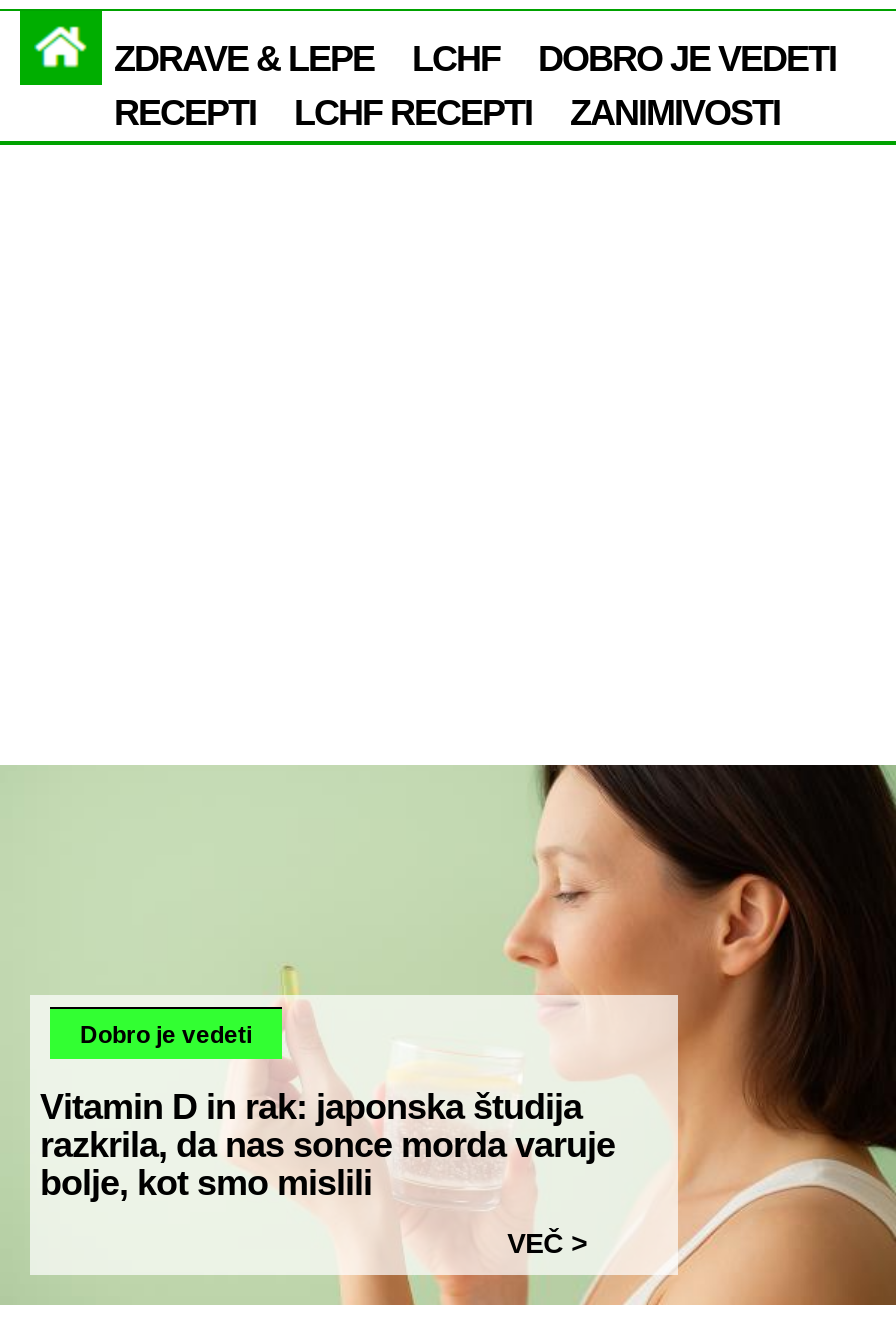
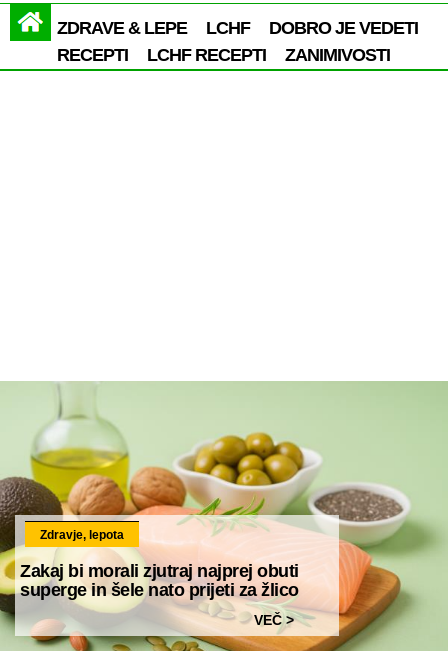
[6,763,890,1307] [image] | Dobro je vedeti -> [3,381,445,652] [image] | Zdravje, lepota
[40,1087,615,1203] Vitamin D in rak: japonska študija | razkrila, da nas sonce morda varuje | bolje, kot smo mislili -> [20,561,298,600] Zakaj bi morali zjutraj najprej obuti | superge in šele nato prijeti za žlico

